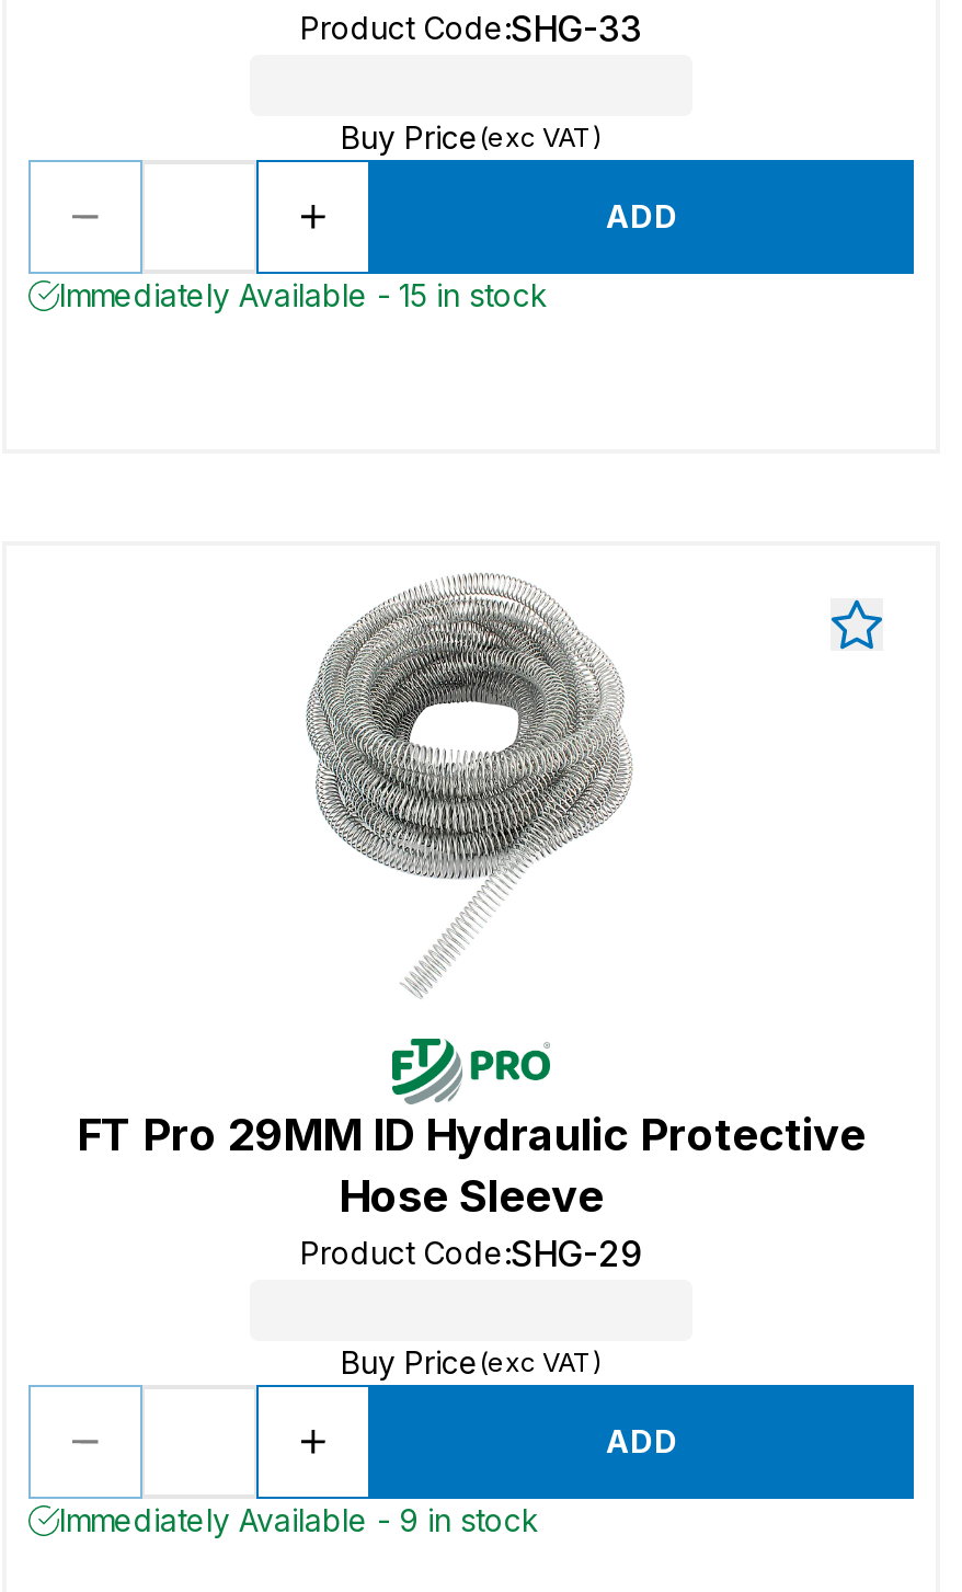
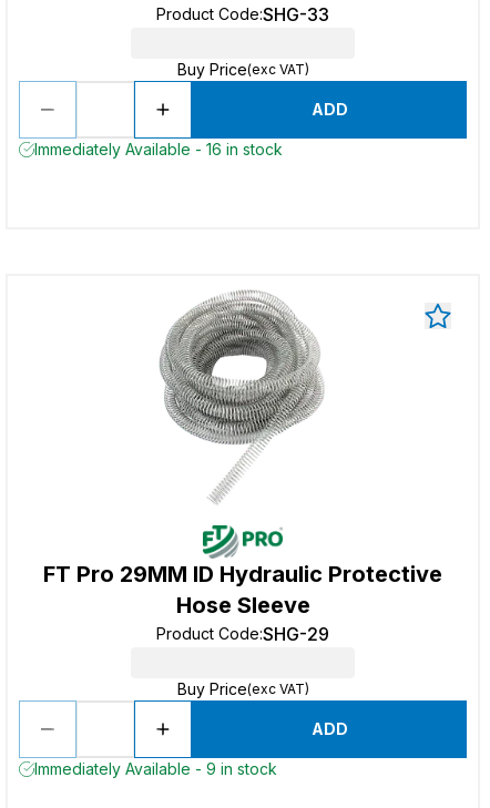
[59,276,548,313] Immediately Available - 15 in stock -> [34,140,283,158] Immediately Available - 16 in stock

